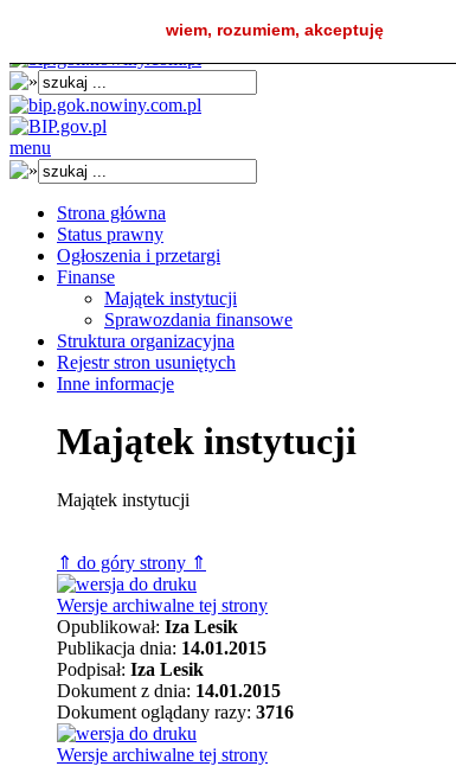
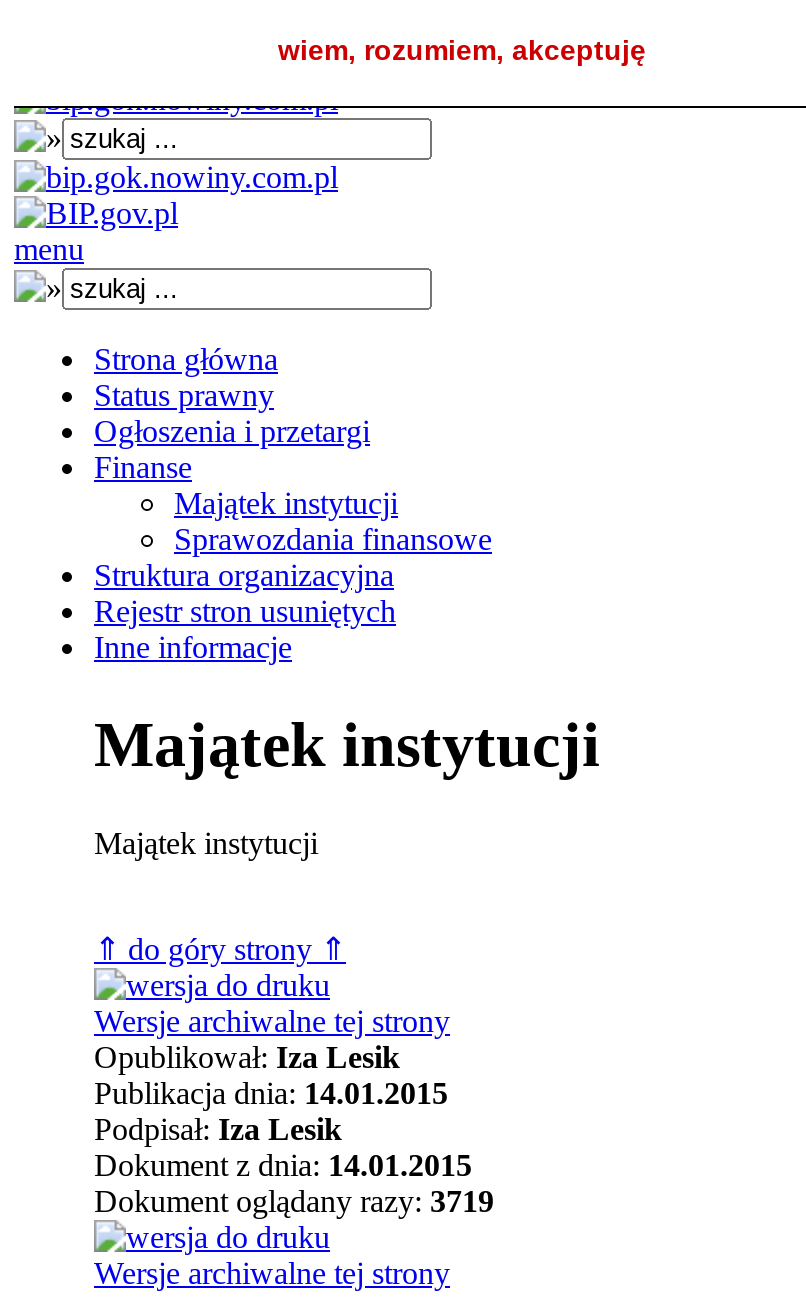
[57,702,294,722] Dokument oglądany razy: 3716 -> [94,1184,494,1218] Dokument oglądany razy: 3719

